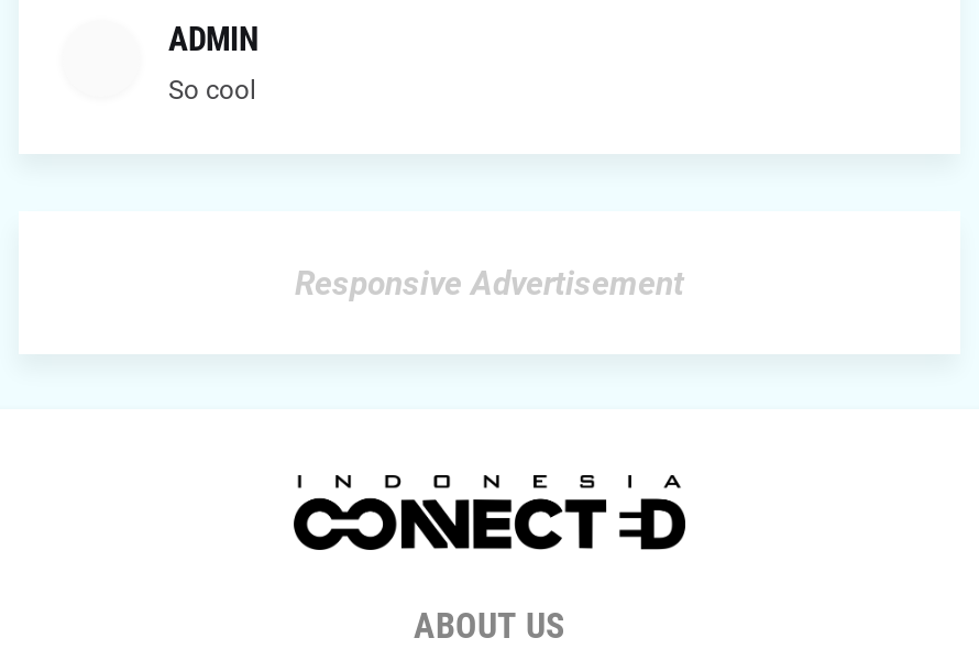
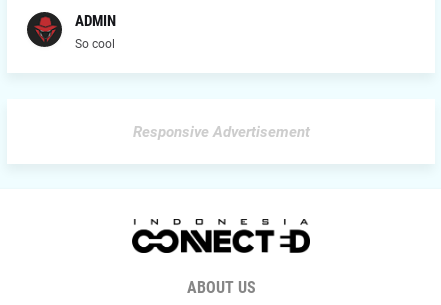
none -> [26,11,63,48] [image]

